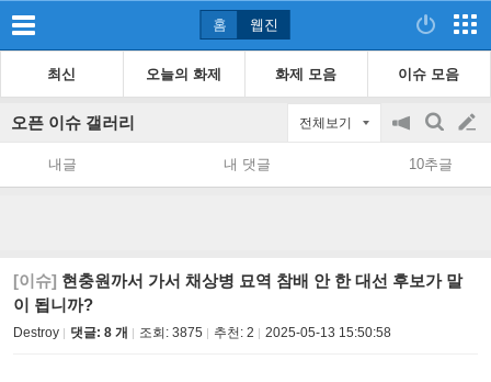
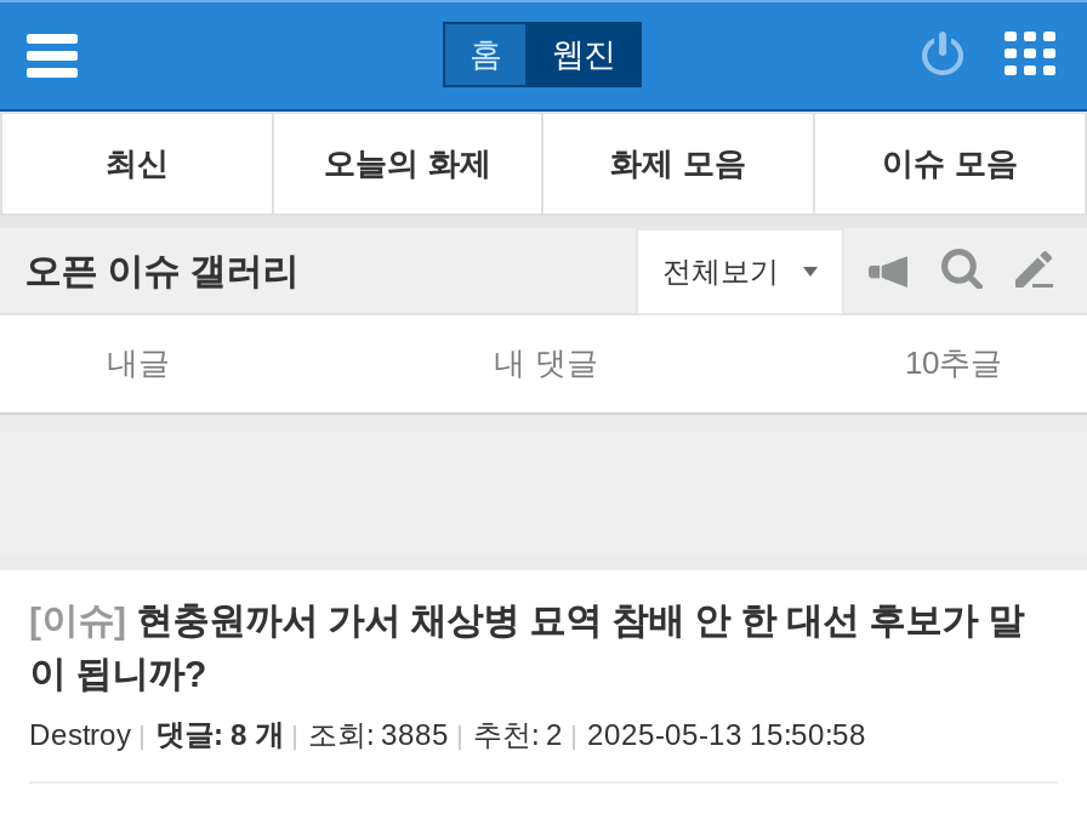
[13,325,391,340] Destroy 댓글: 8 개 조회: 3875 추천: 2 2025-05-13 15:50:58 -> [29,718,866,752] Destroy 댓글: 8 개 조회: 3885 추천: 2 2025-05-13 15:50:58

